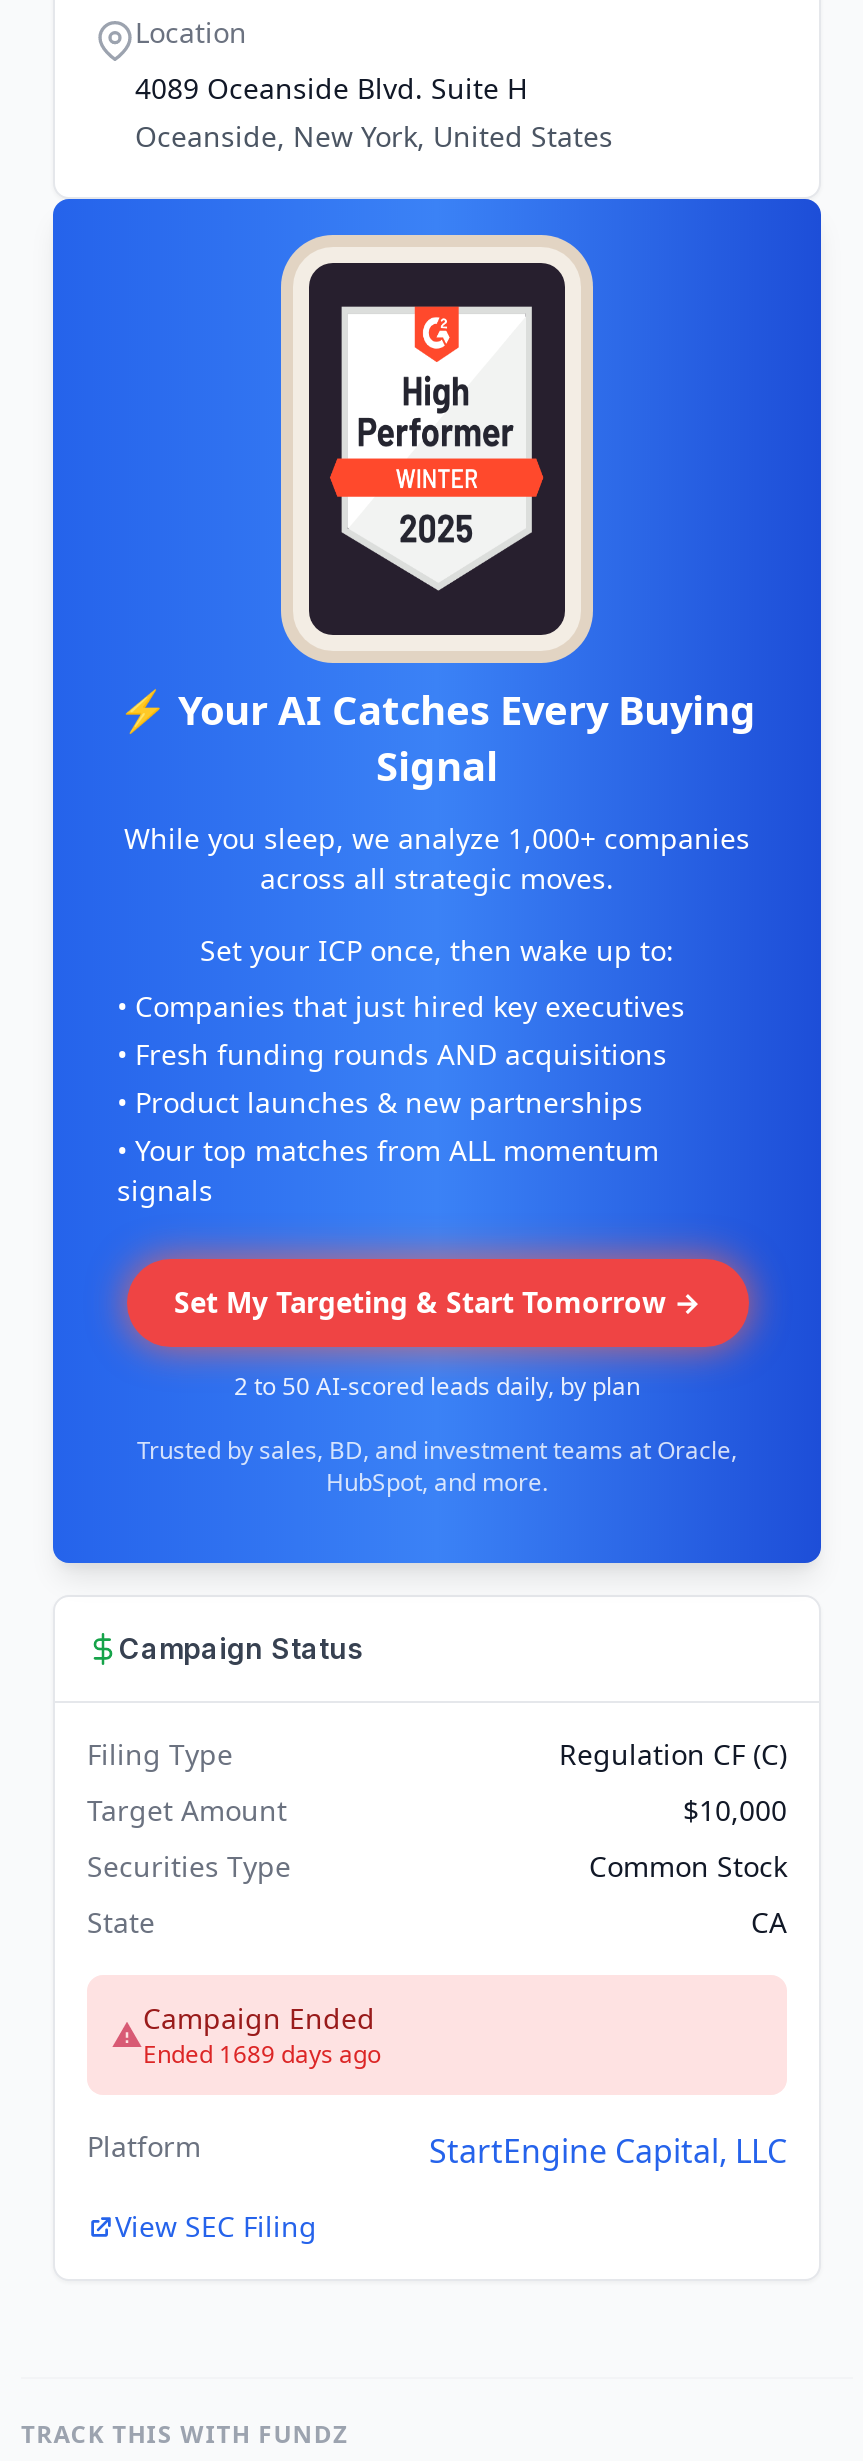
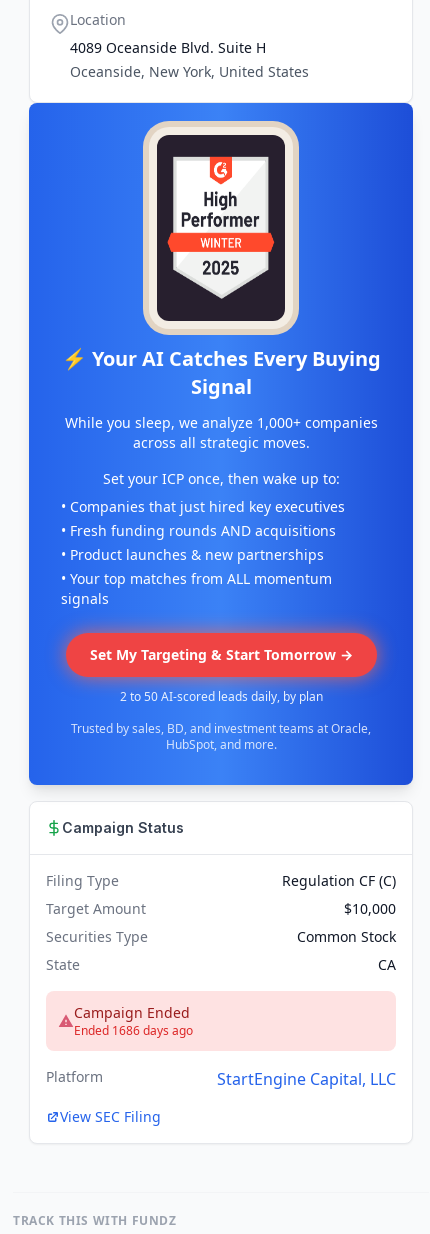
[143,2037,381,2071] Ended 1689 days ago -> [74,1022,193,1039] Ended 1686 days ago

